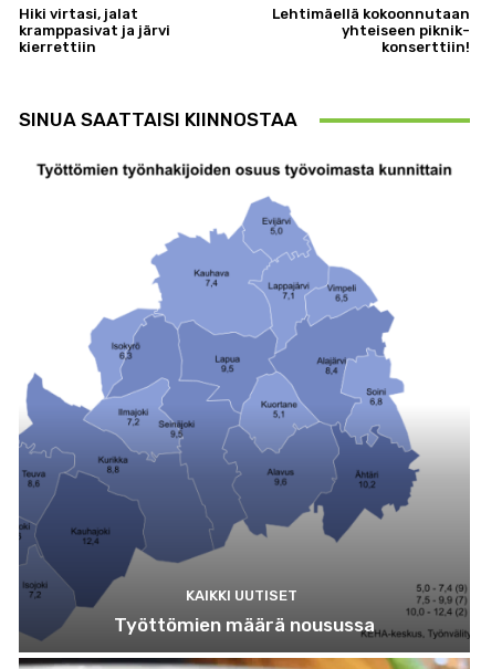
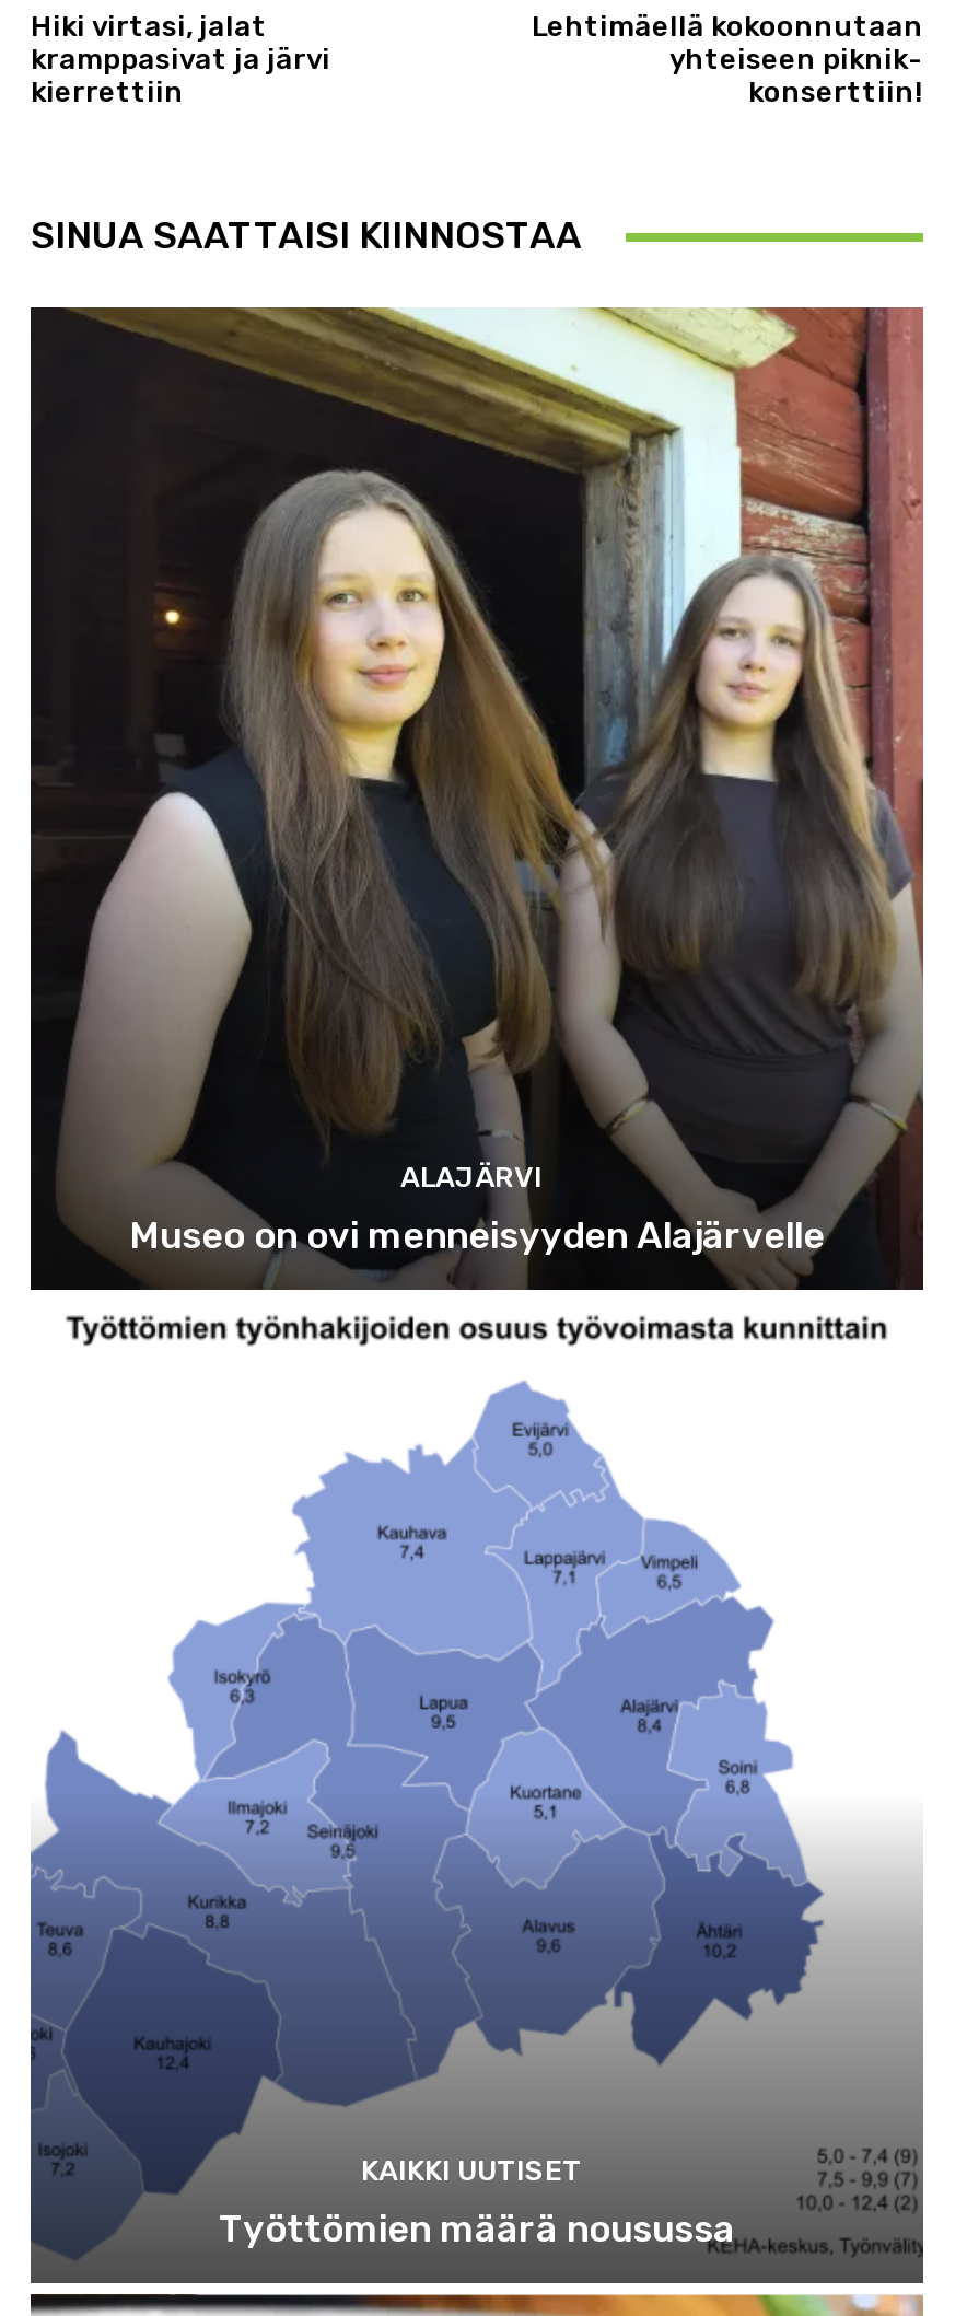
none -> [28,305,925,1288] [image] | ALAJÄRVI | Museo on ovi menneisyyden Alajärvelle

